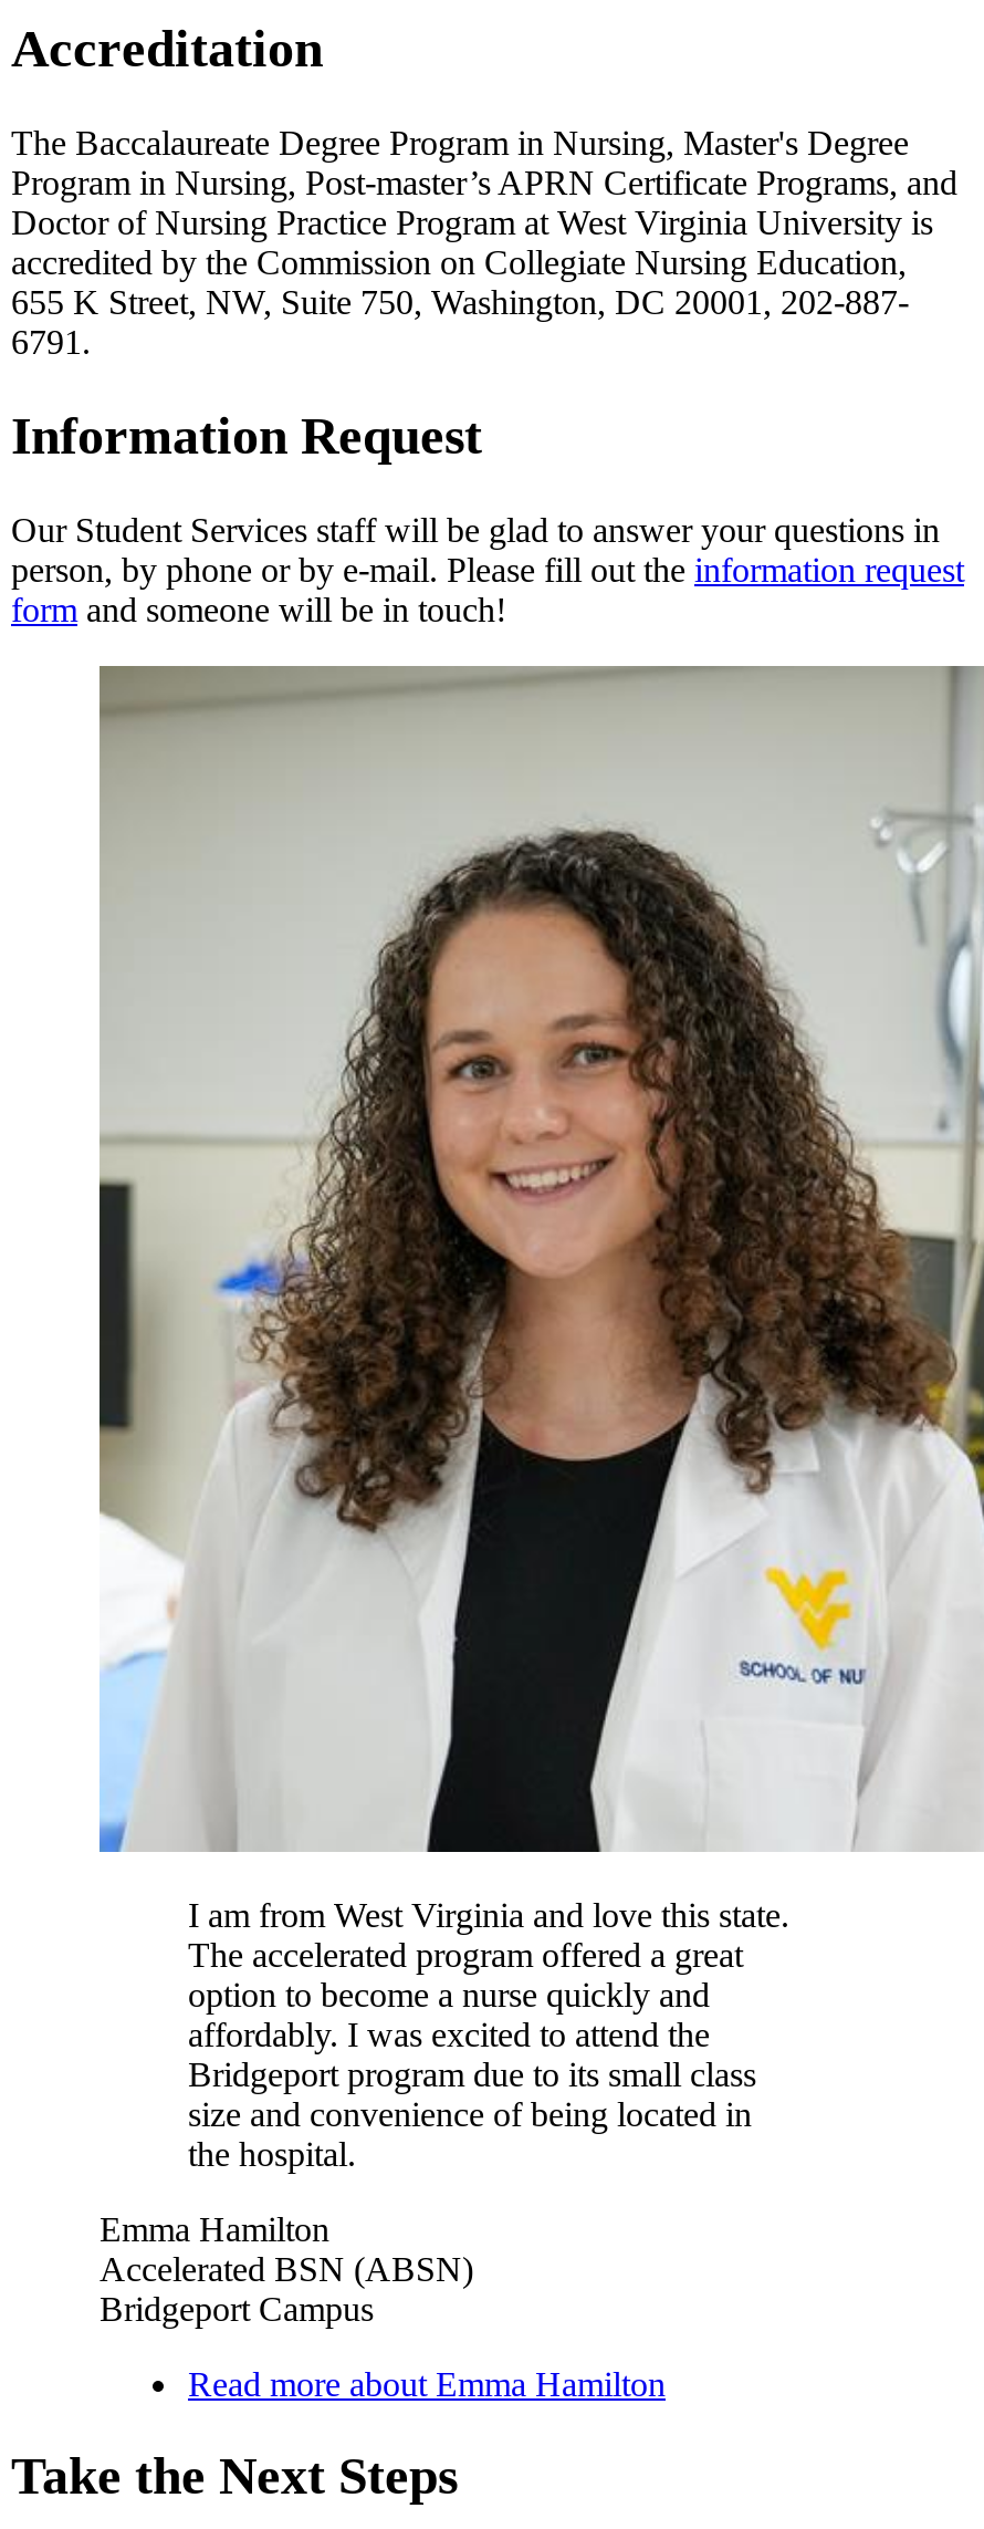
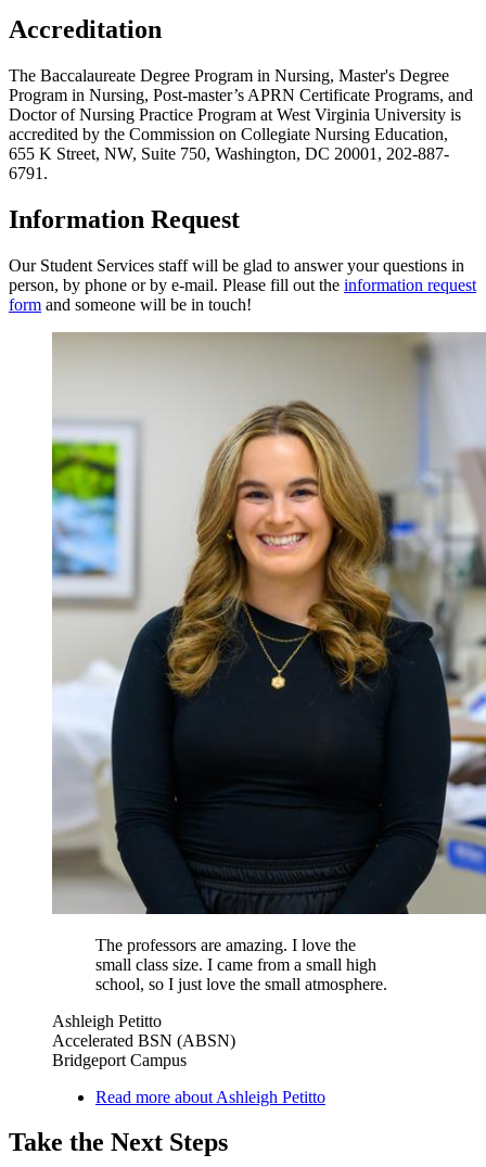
[97,666,977,2172] [image] | I am from West Virginia and love this state. | The accelerated program offered a great | option to become a nurse quickly and | affordably. I was excited to attend the | Bridgeport program due to its small class | size and convenience of being located in | the hospital. -> [51,333,483,993] [image] | The professors are amazing. I love the | small class size. I came from a small high | school, so I just love the small atmosphere.
[100,2209,329,2247] Emma Hamilton -> [52,1011,162,1030] Ashleigh Petitto
[188,2364,666,2402] Read more about Emma Hamilton -> [95,1087,325,1106] Read more about Ashleigh Petitto

